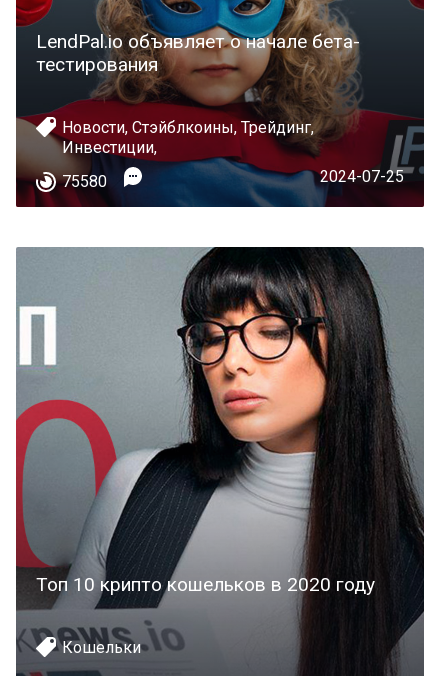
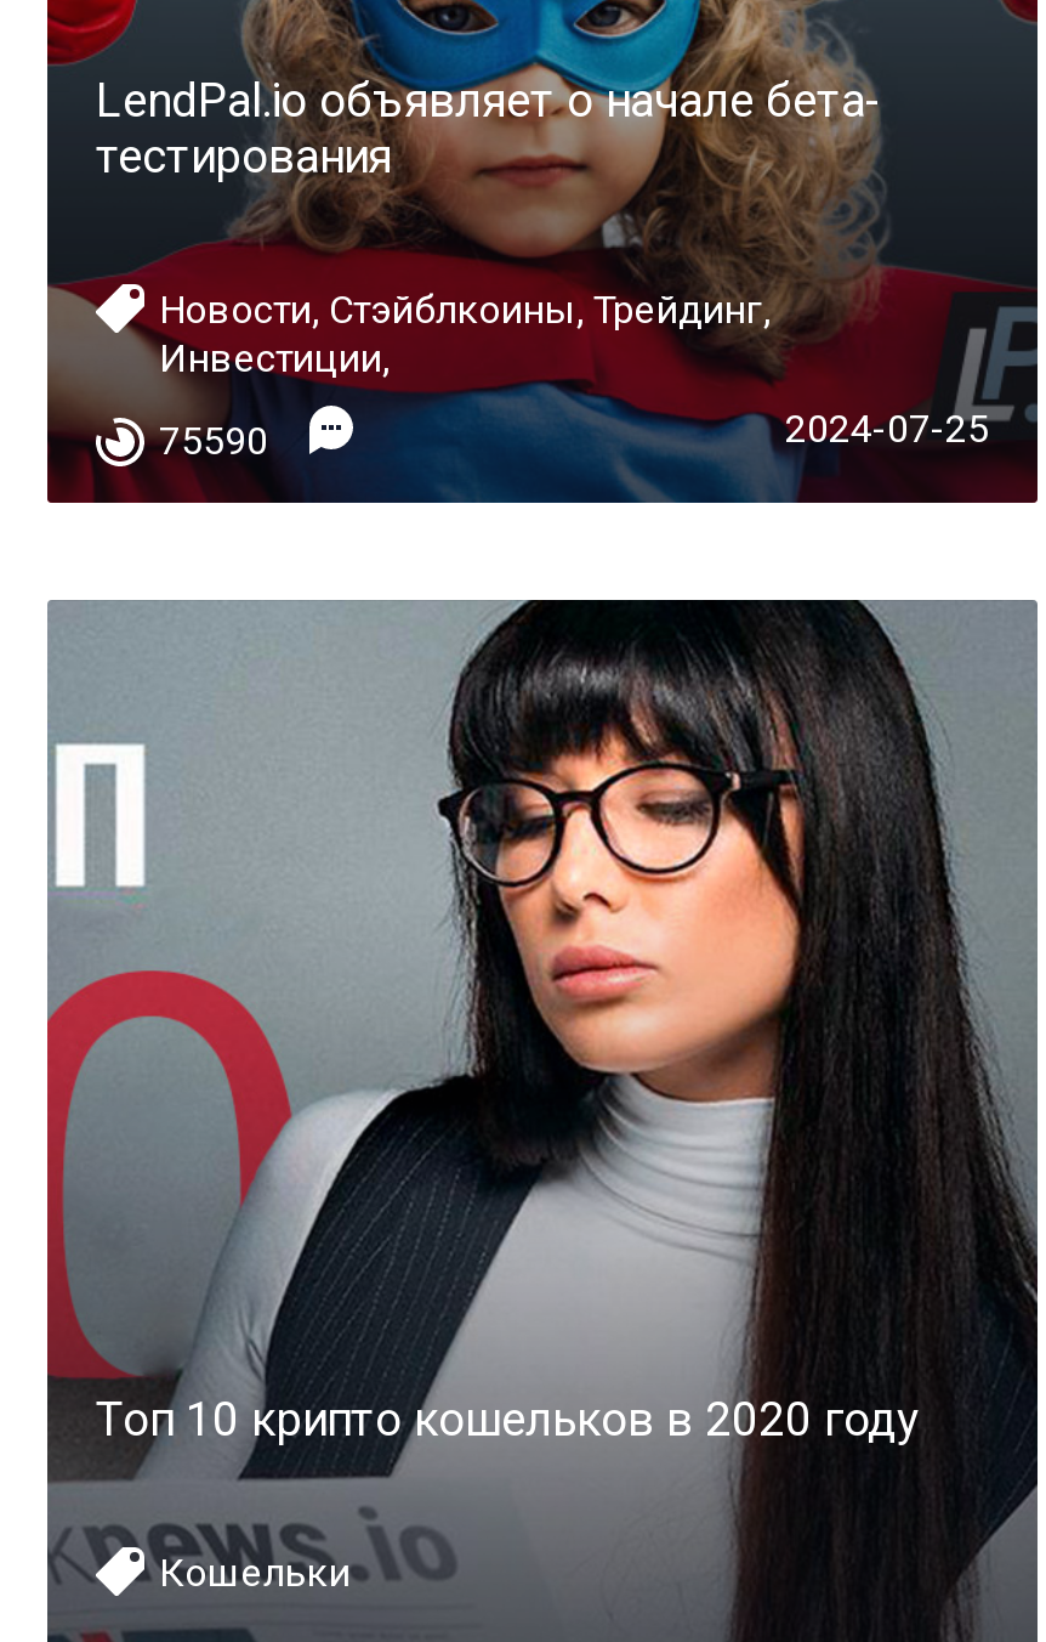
[62,172,107,191] 75580 -> [159,418,268,464] 75590

